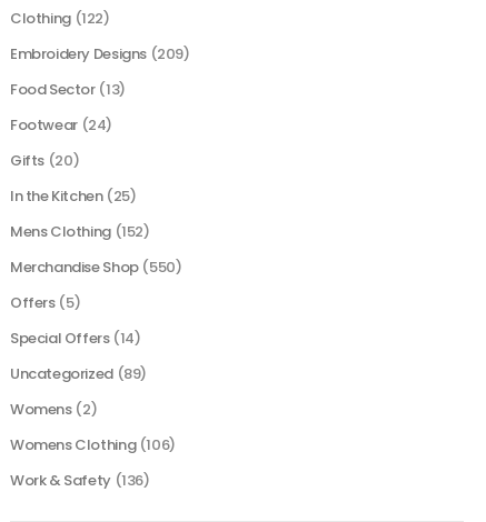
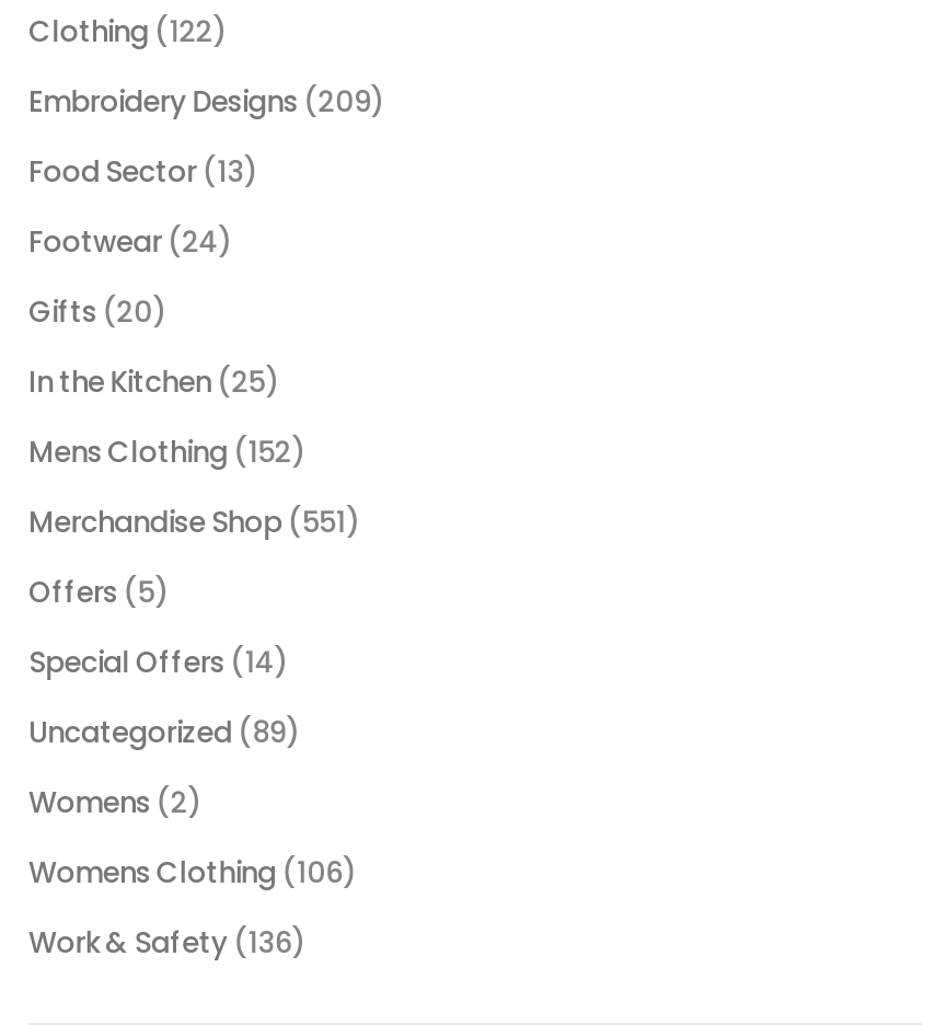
[10,256,182,277] Merchandise Shop (550) -> [28,501,358,543] Merchandise Shop (551)

